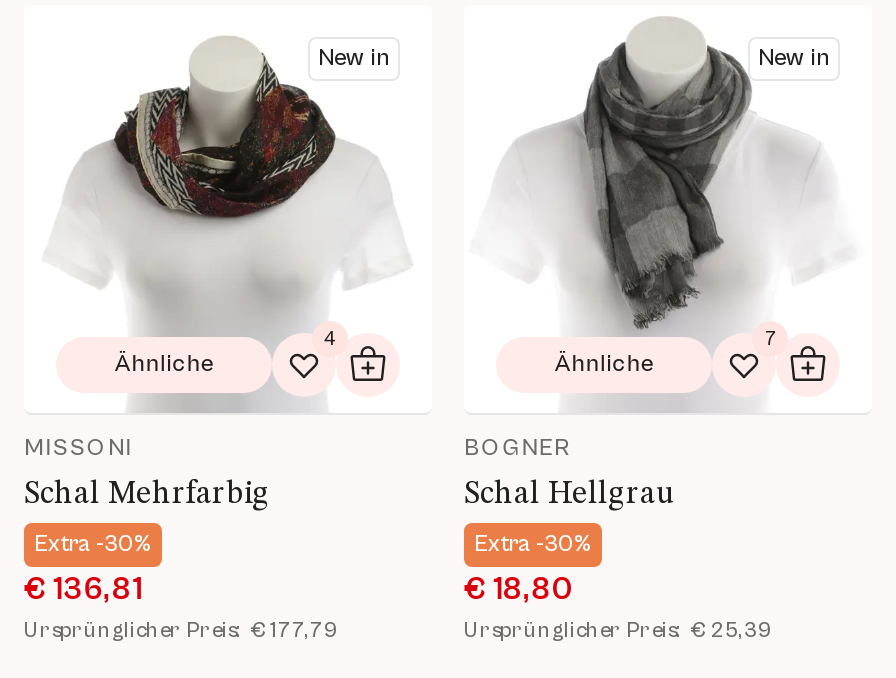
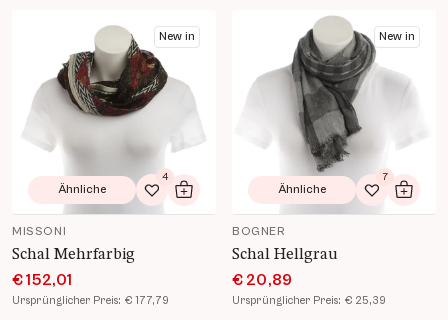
[24,531,152,607] Extra -30% | € 136,81 -> [12,271,72,289] € 152,01
[464,531,592,607] Extra -30% | € 18,80 -> [232,271,292,289] € 20,89

